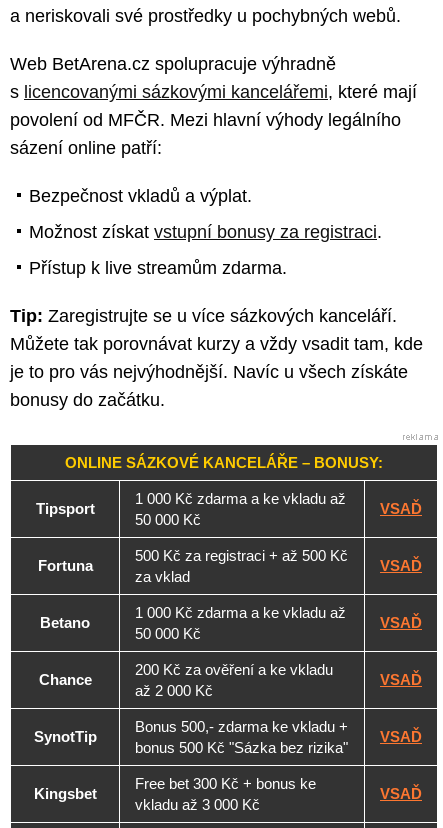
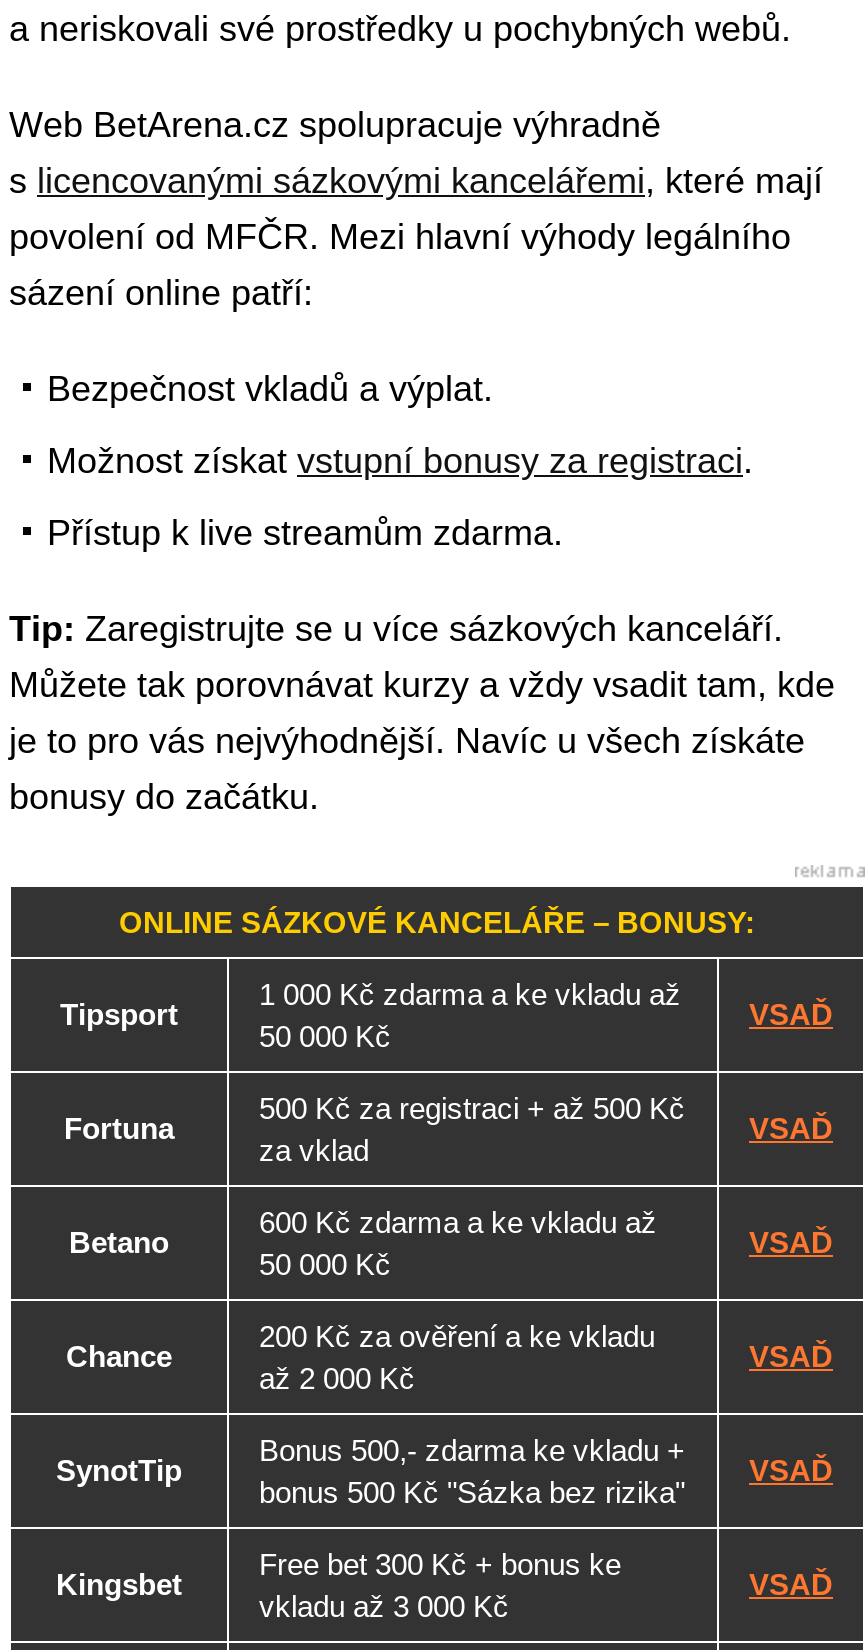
[135,604,346,621] 1 000 Kč zdarma a ke vkladu až -> [259,1205,657,1239] 600 Kč zdarma a ke vkladu až

